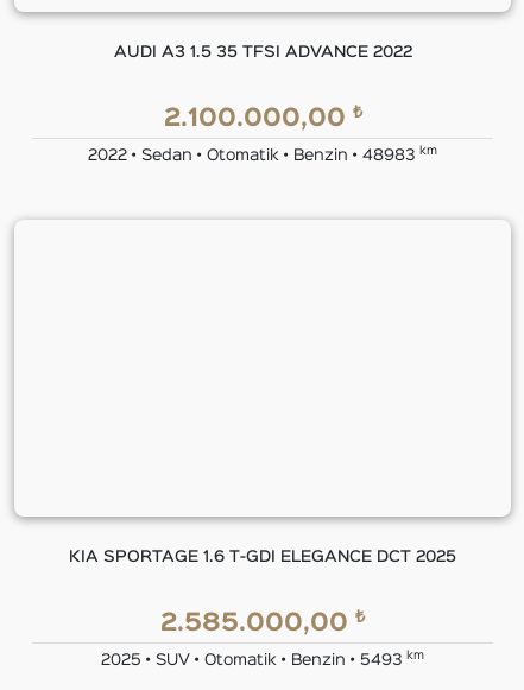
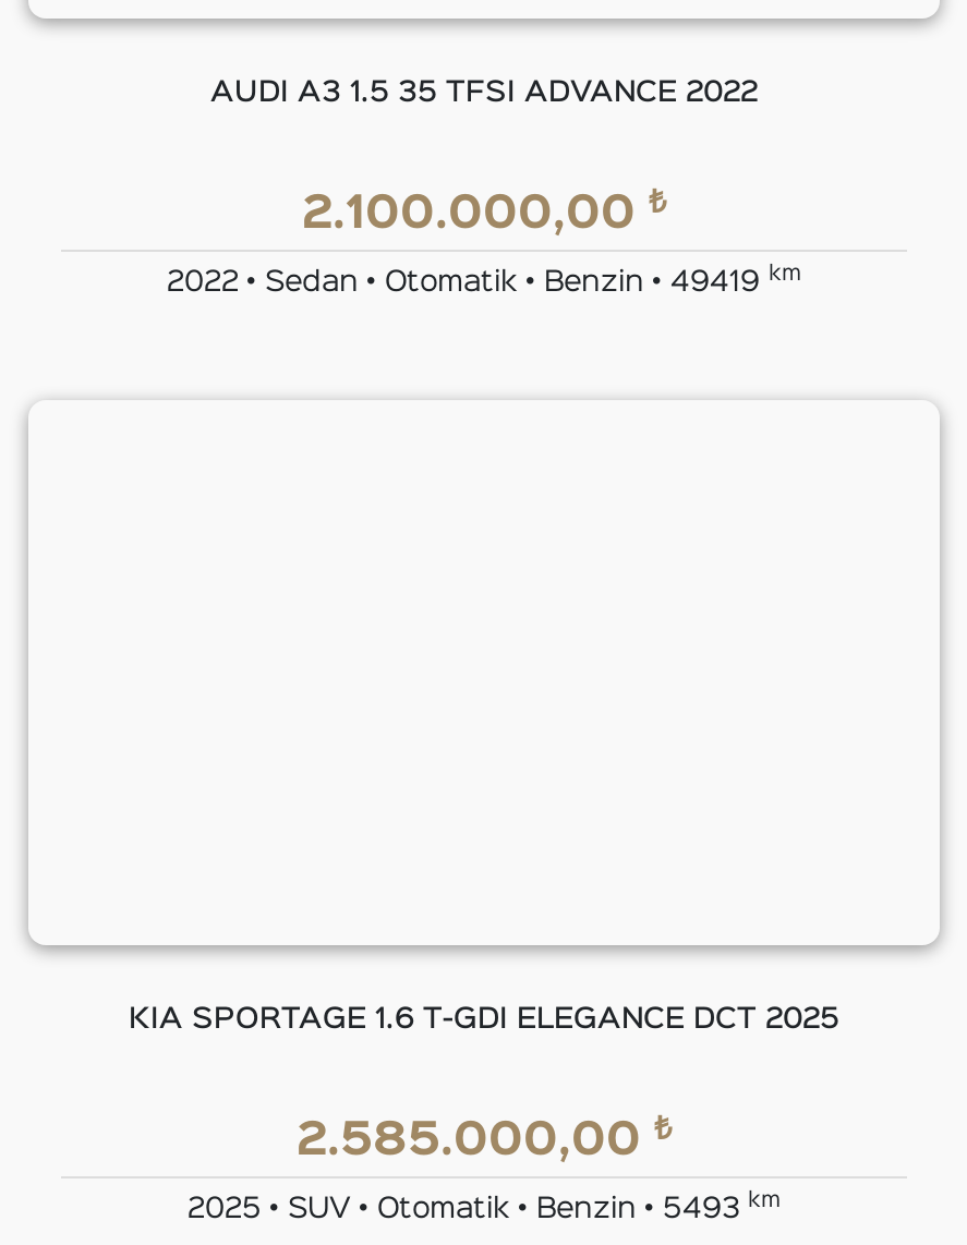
[88,146,437,162] 2022 • Sedan • Otomatik • Benzin • 48983 km -> [167,265,801,295] 2022 • Sedan • Otomatik • Benzin • 49419 km

